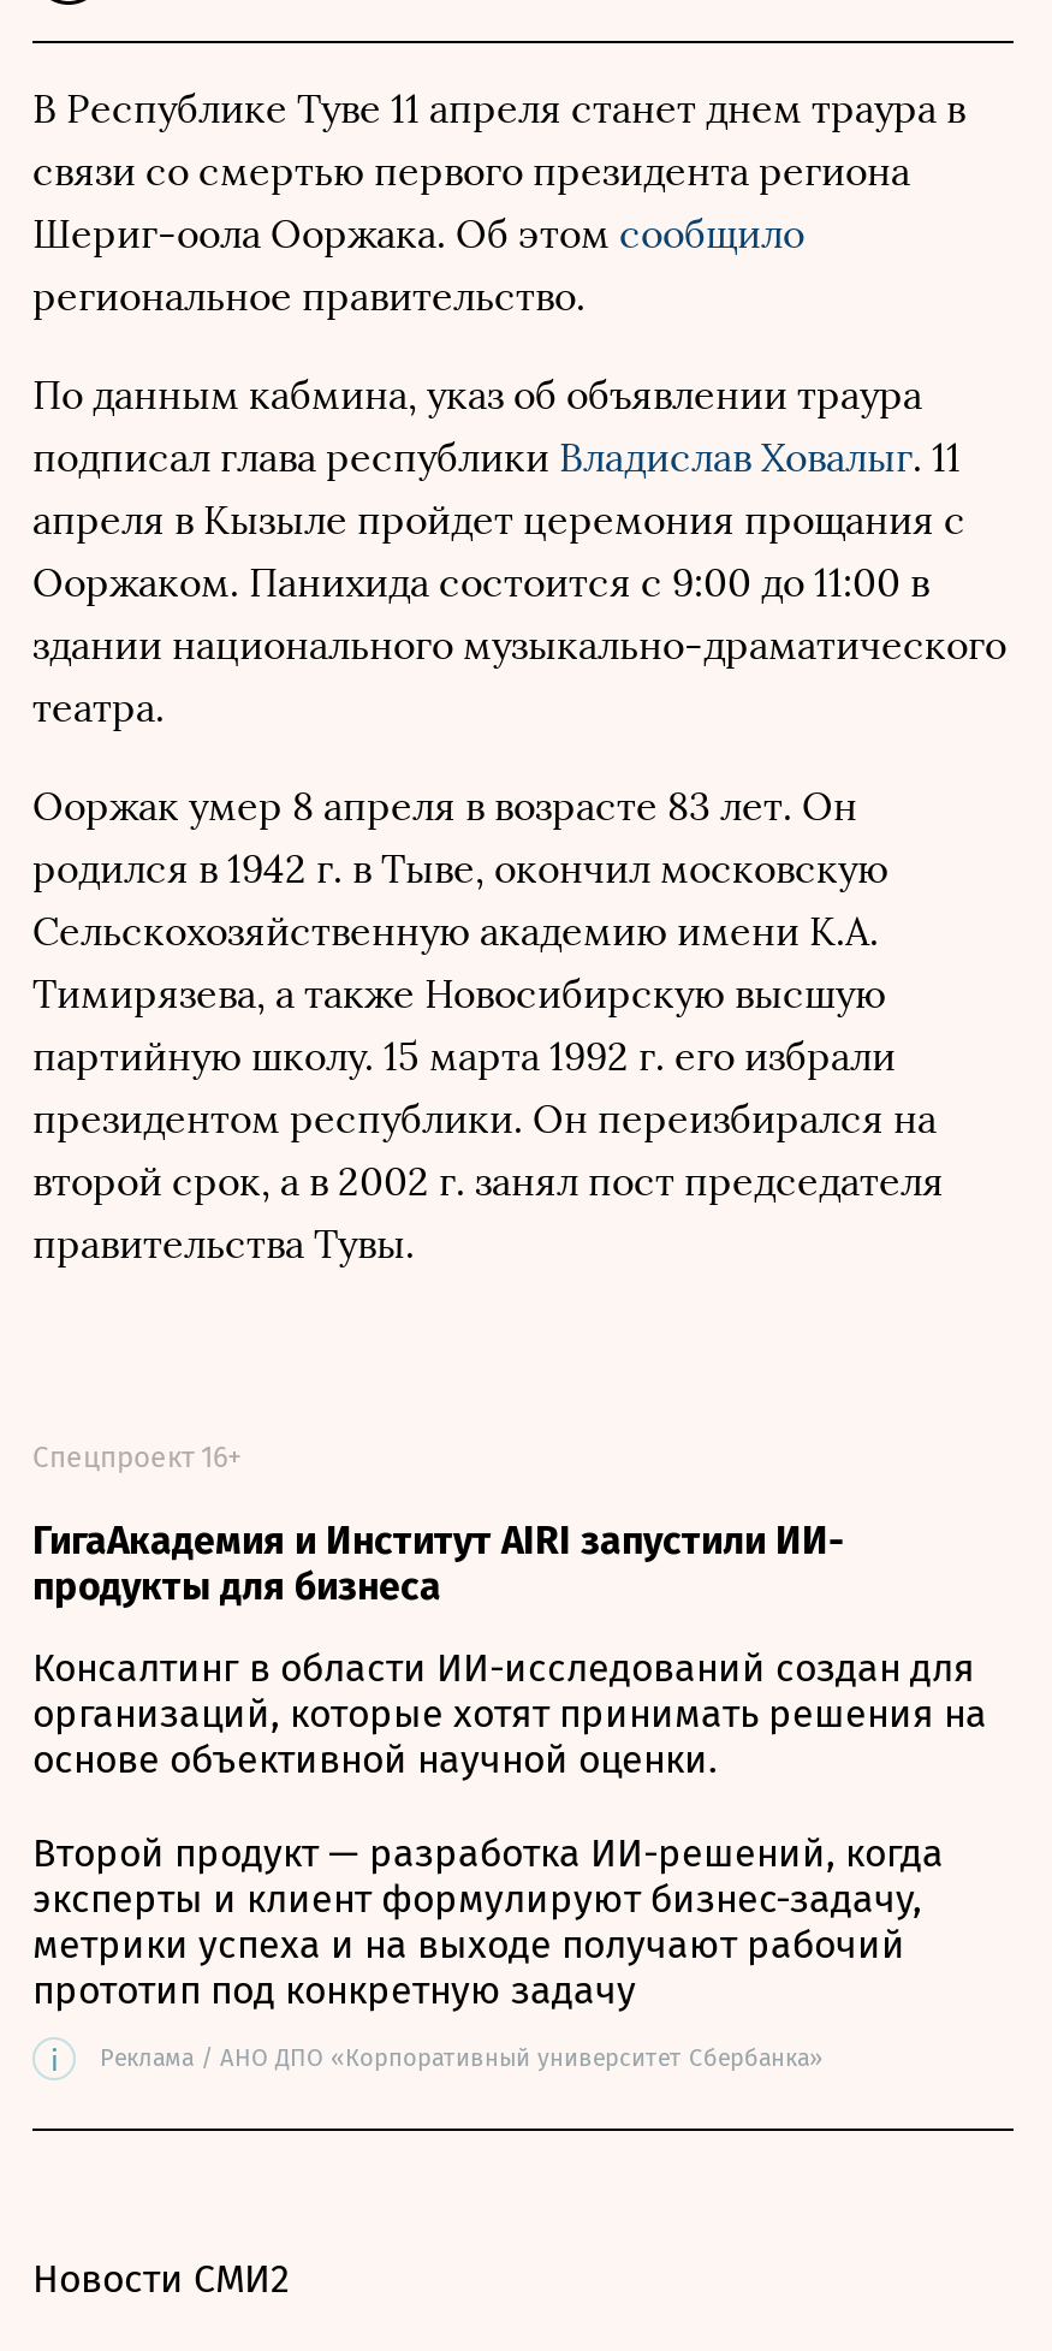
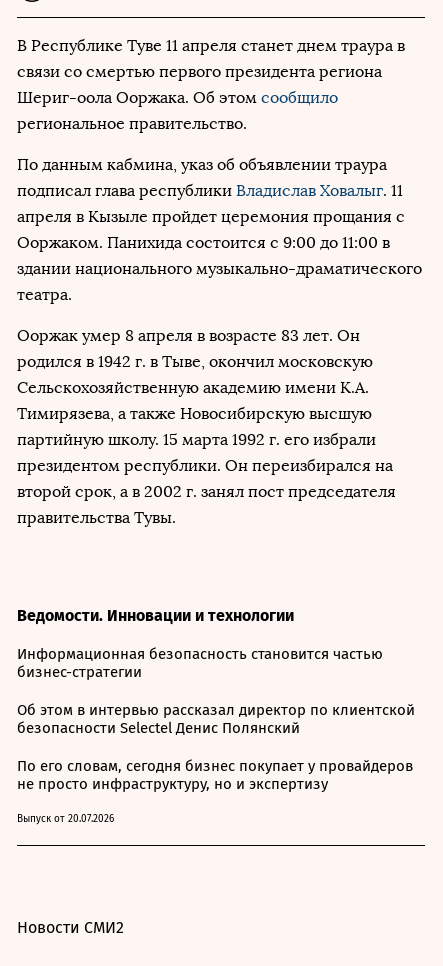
[32,1441,242,1474] Спецпроект 16+ -> [17,645,383,681] Информационная безопасность становится частью | бизнес-стратегии
[32,1518,845,1609] ГигаАкадемия и Институт AIRI запустили ИИ- | продукты для бизнеса -> [17,606,294,625] Ведомости. Инновации и технологии
[32,1645,987,1782] Консалтинг в области ИИ-исследований создан для | организаций, которые хотят принимать решения на | основе объективной научной оценки. -> [17,701,415,737] Об этом в интервью рассказал директор по клиентской | безопасности Selectel Денис Полянский
[32,1830,944,2013] Второй продукт — разработка ИИ-решений, когда | эксперты и клиент формулируют бизнес-задачу, | метрики успеха и на выходе получают рабочий | прототип под конкретную задачу -> [17,757,413,793] По его словам, сегодня бизнес покупает у провайдеров | не просто инфраструктуру, но и экспертизу
[50,2044,824,2078] i | Реклама / АНО ДПО «Корпоративный университет Сбербанка» -> [17,813,114,825] Выпуск от 20.07.2026

